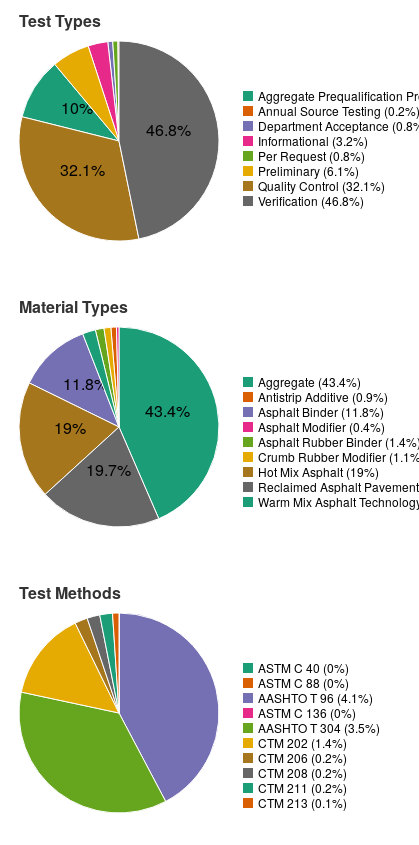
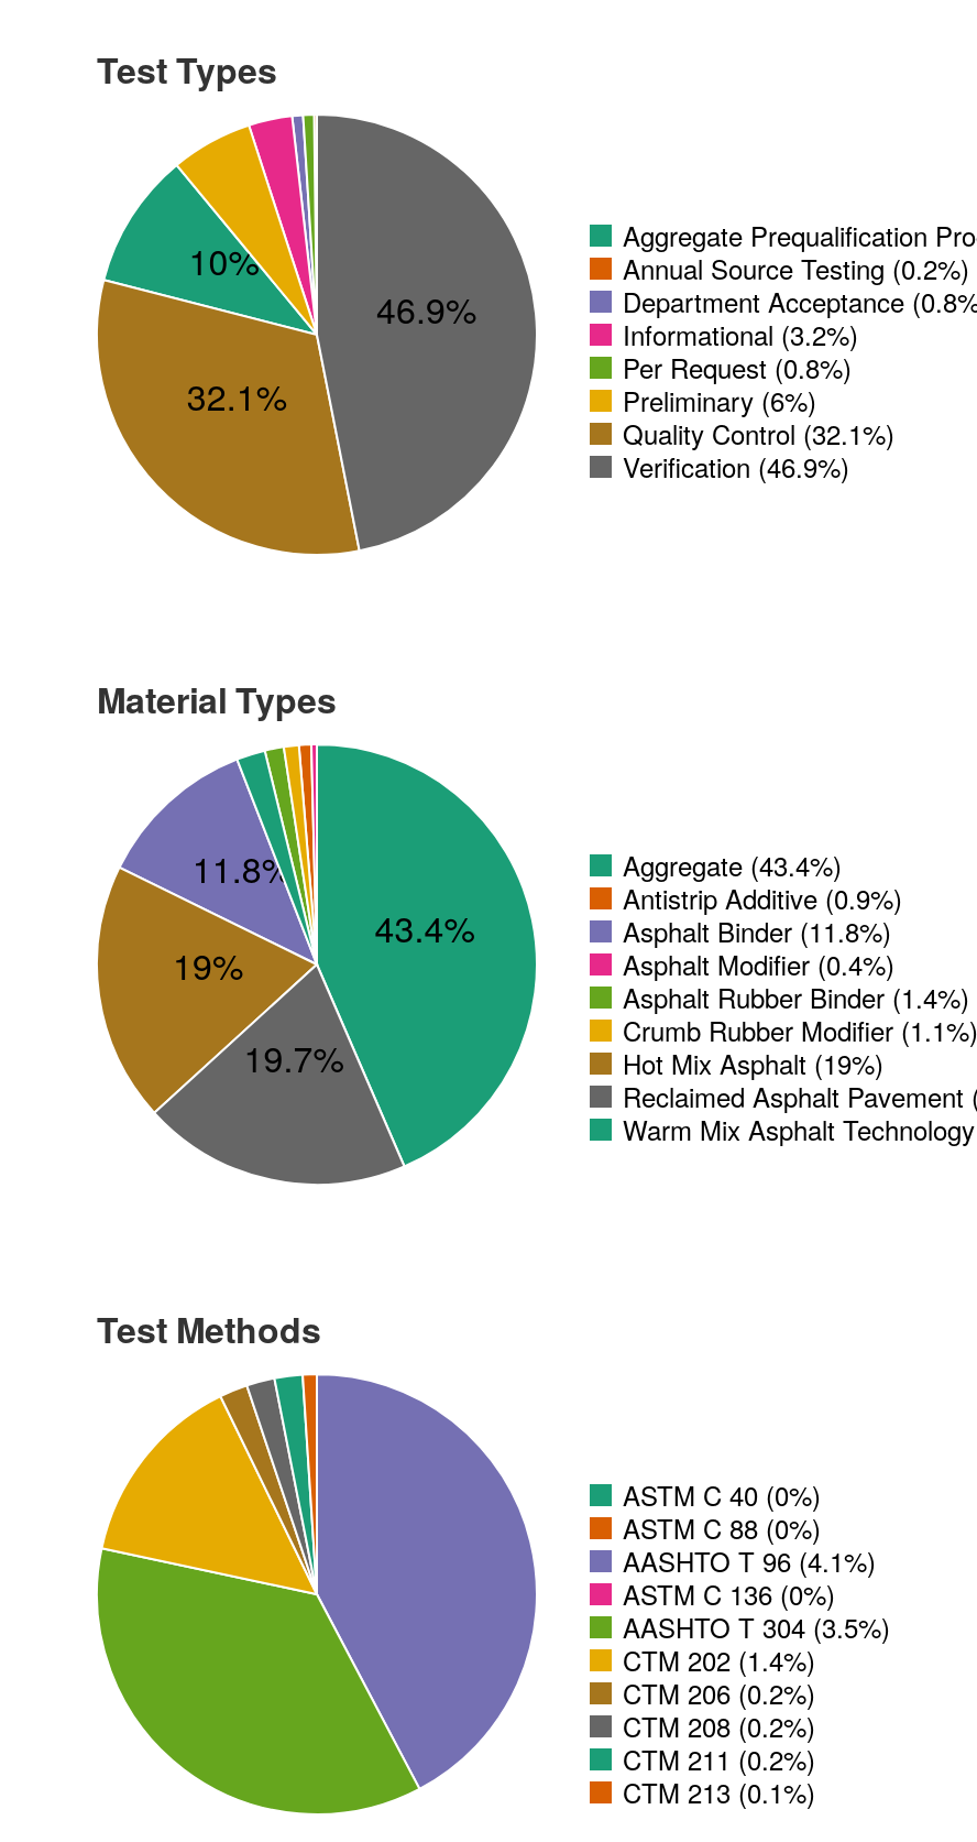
[146,118,191,141] 46.8% -> [376,283,476,334] 46.9%
[258,162,359,179] Preliminary (6.1%) -> [623,381,816,419] Preliminary (6%)
[258,192,364,209] Verification (46.8%) -> [623,447,849,486] Verification (46.9%)

